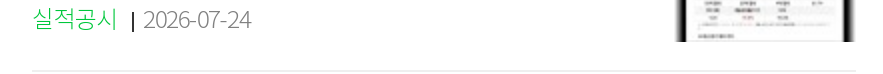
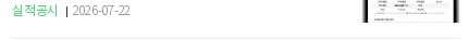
[32,8,250,34] 실적공시 2026-07-24 -> [12,4,131,18] 실적공시 2026-07-22

